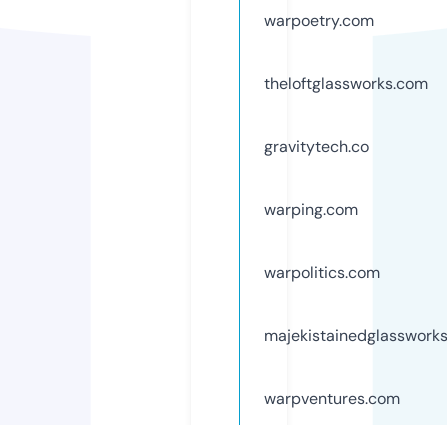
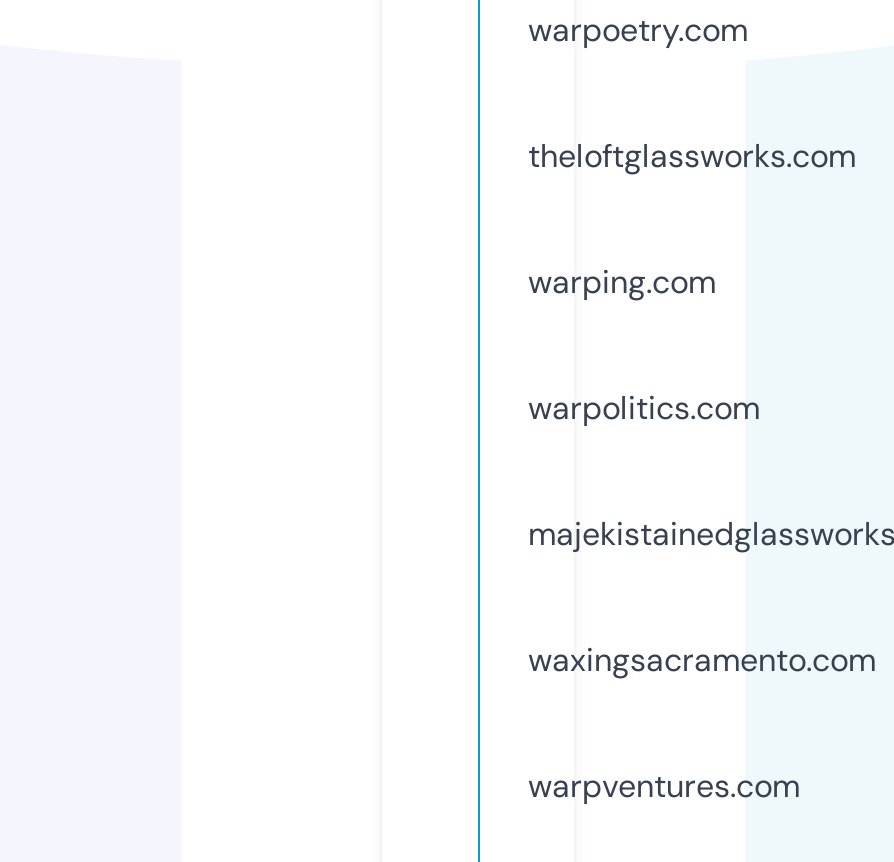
[264,136,369,157] gravitytech.co -> none
moved [264,199,380,283] -> [528,261,760,429]: warping.com | warpolitics.com
none -> [528,639,876,681] waxingsacramento.com

